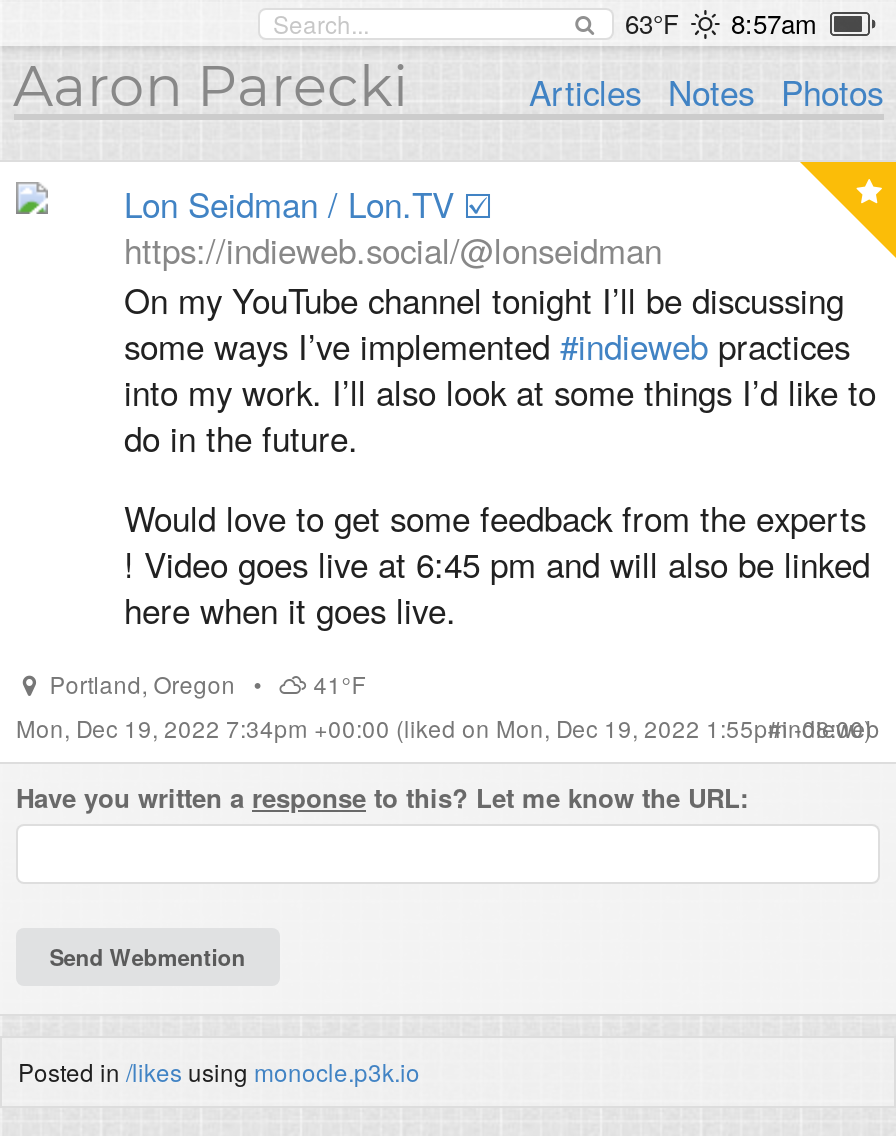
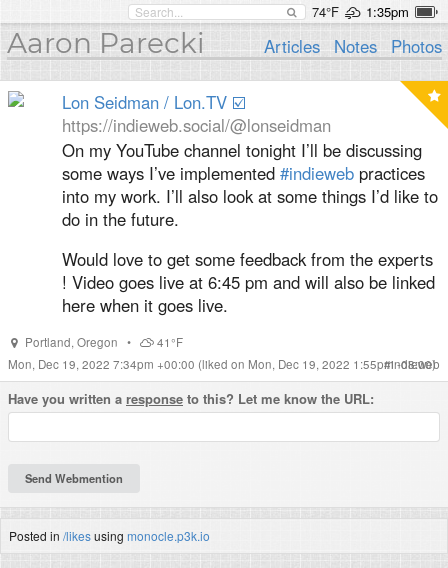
[625,4,817,42] 63°F | 8:57am -> [311,2,408,21] 74°F | 1:35pm

